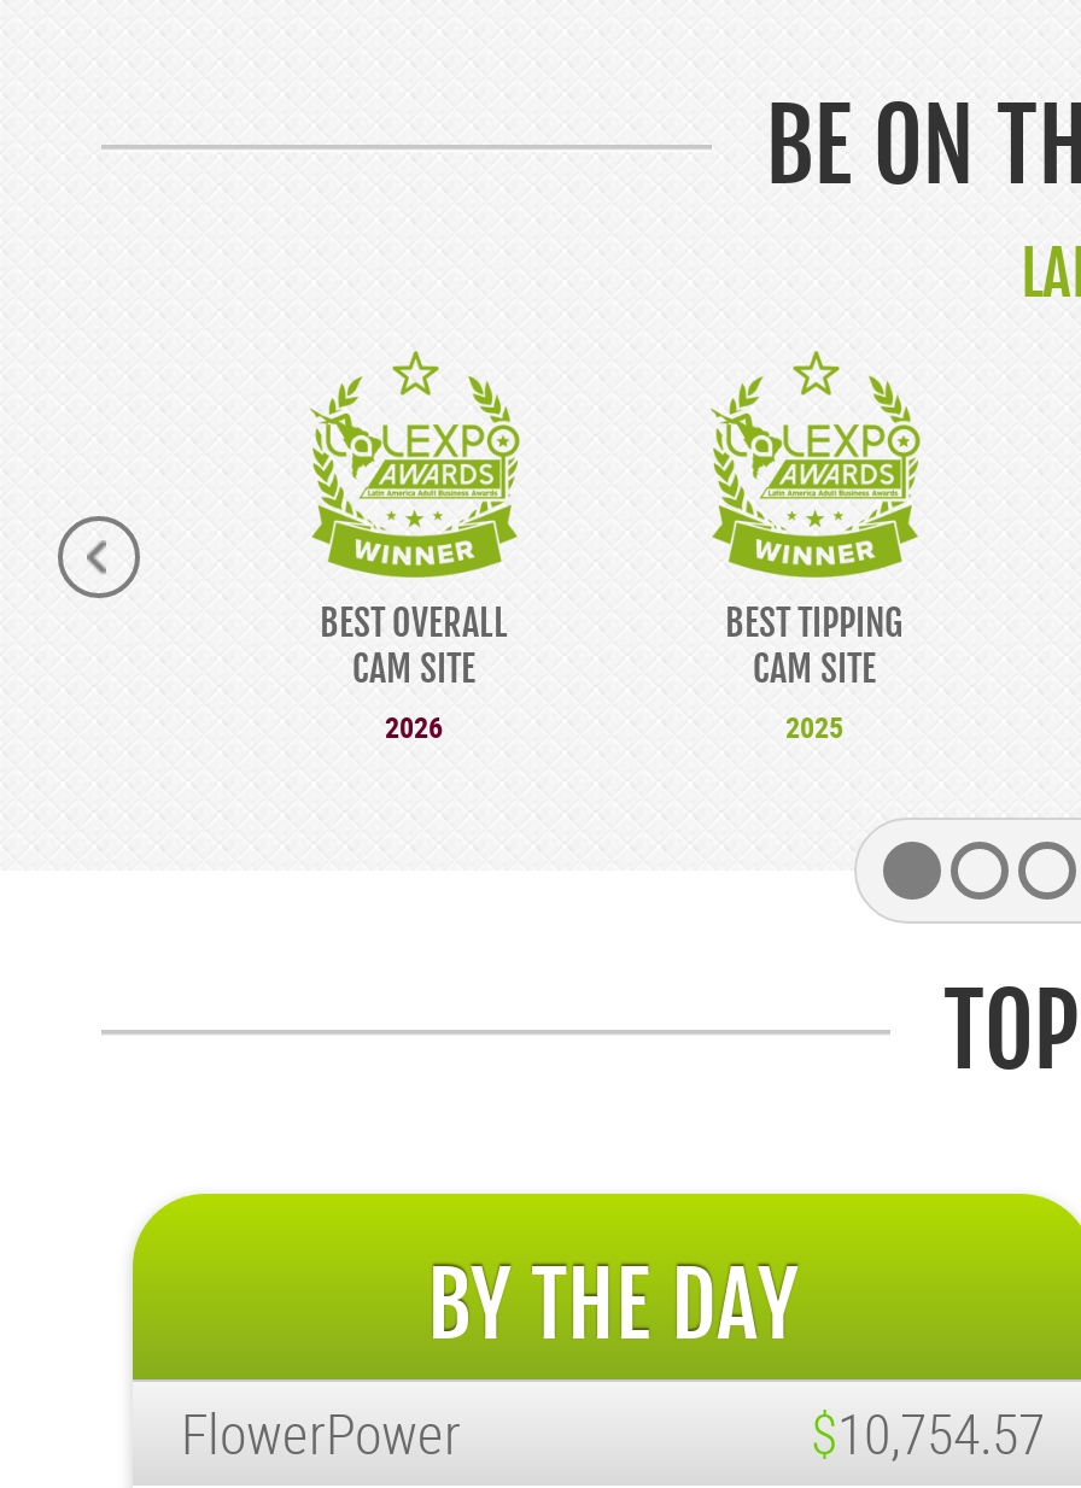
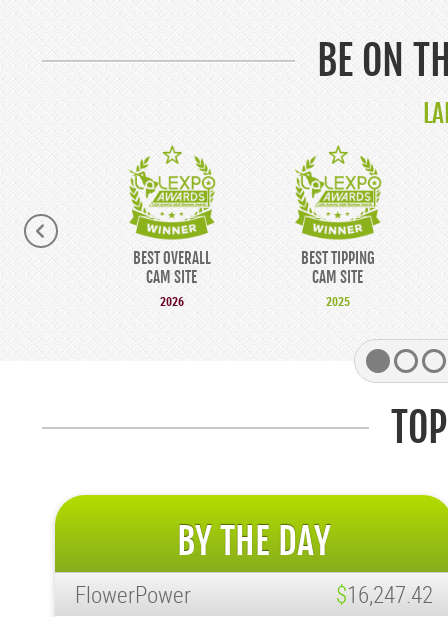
[811,1396,1045,1471] $10,754.57 -> [336,579,433,610] $16,247.42

